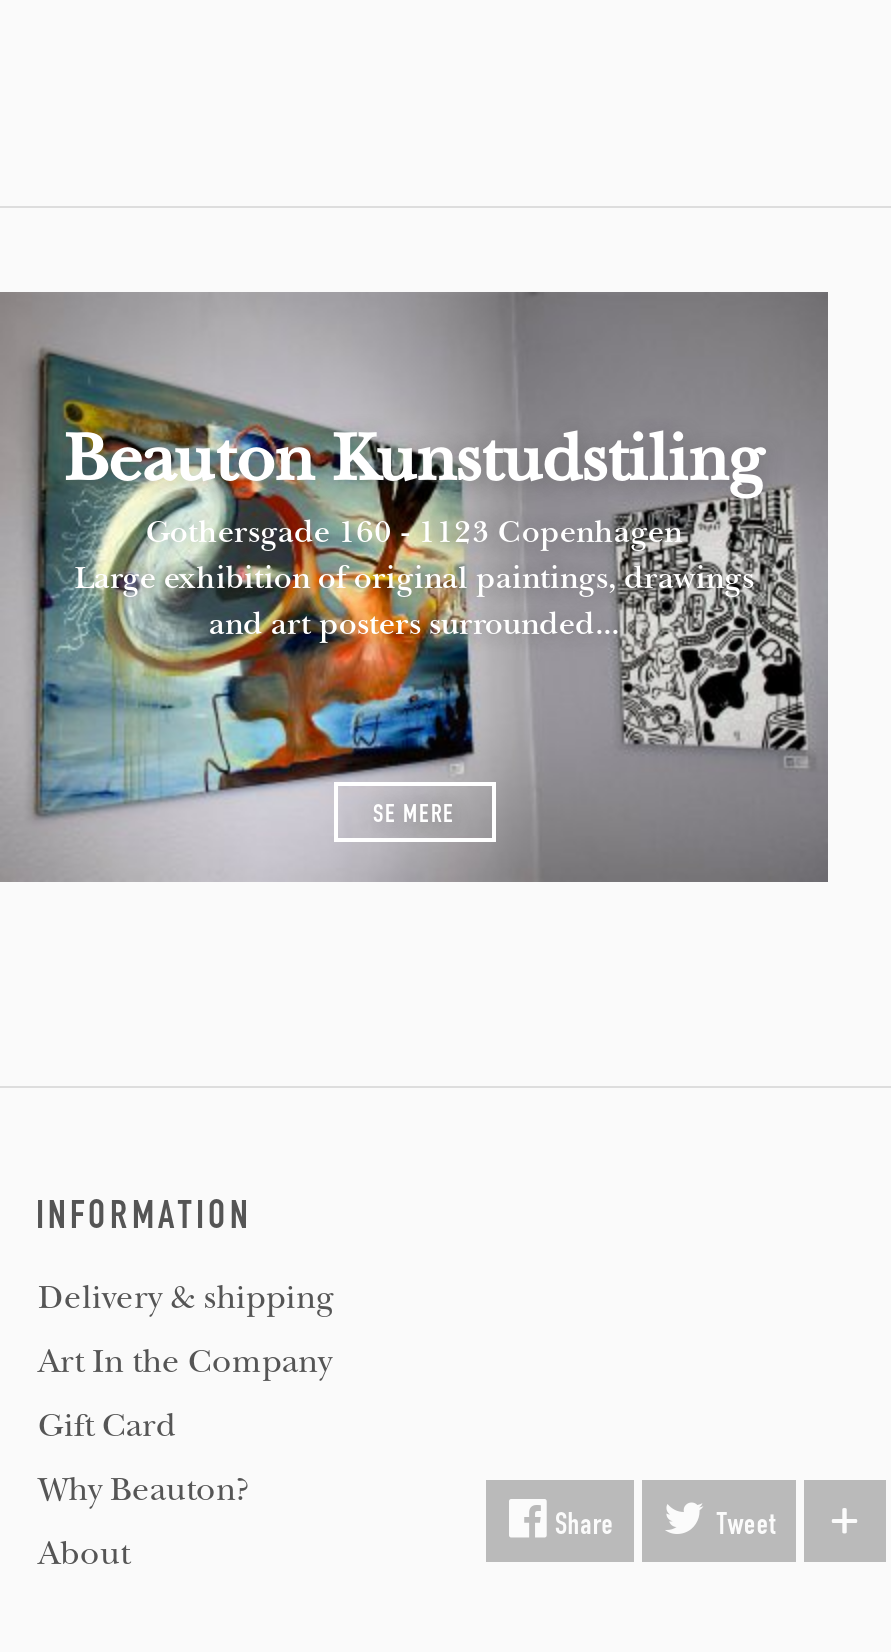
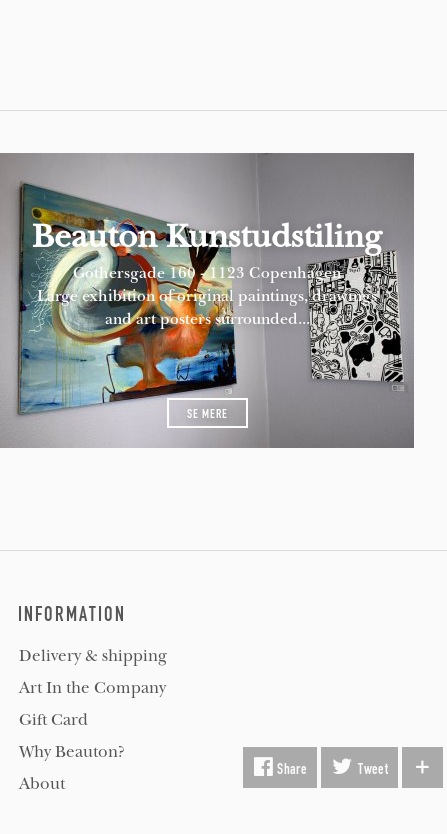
none -> [277,760,388,778] Share | Tweet

